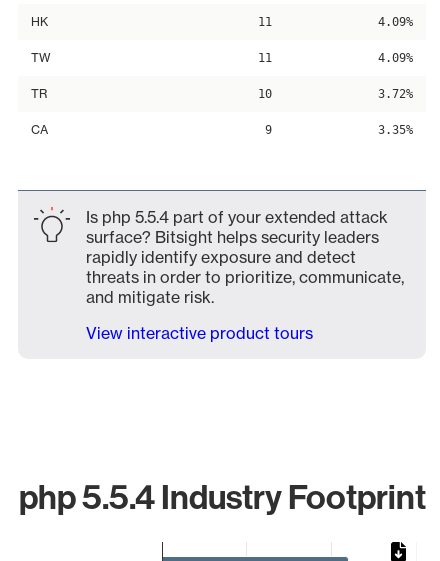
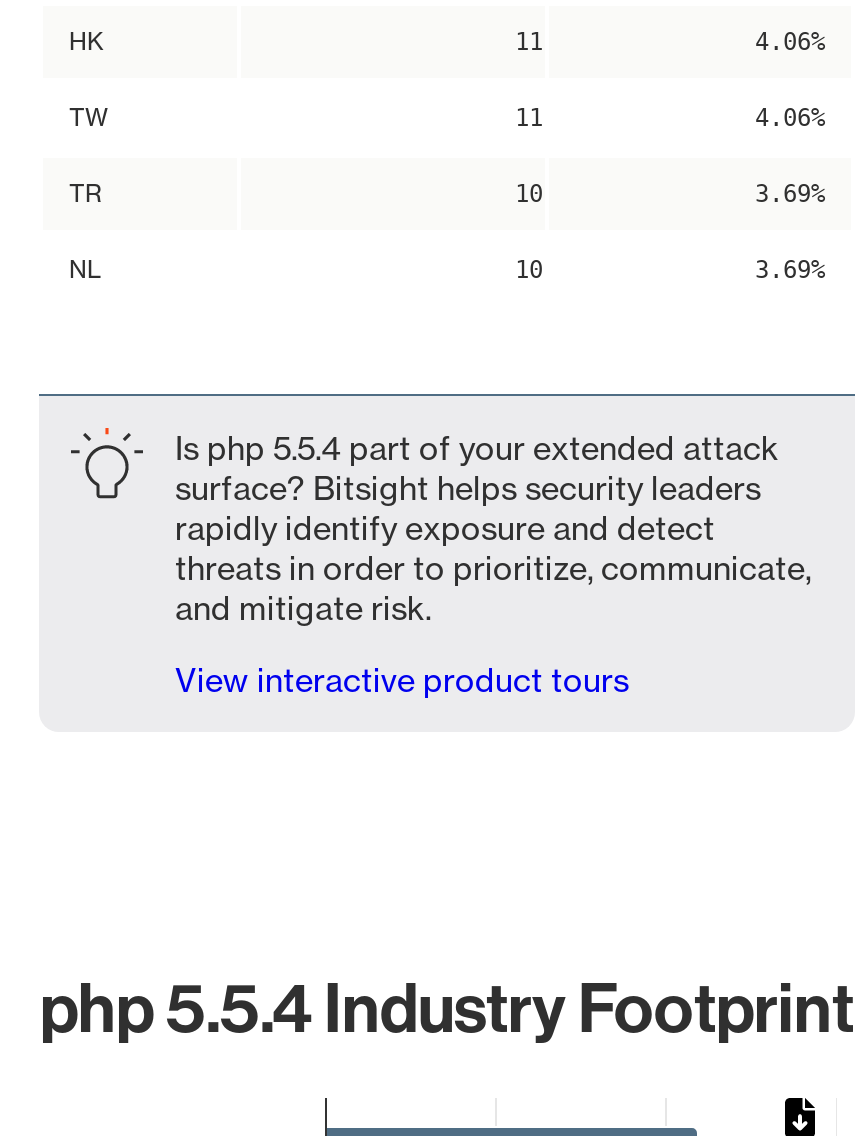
[378,15,413,29] 4.09% -> [755,28,825,56] 4.06%
[378,51,413,65] 4.09% -> [755,104,825,132] 4.06%
[378,87,413,101] 3.72% -> [755,180,825,208] 3.69%
[31,122,413,137] CA | 9 | 3.35% -> [69,254,825,284] NL | 10 | 3.69%

